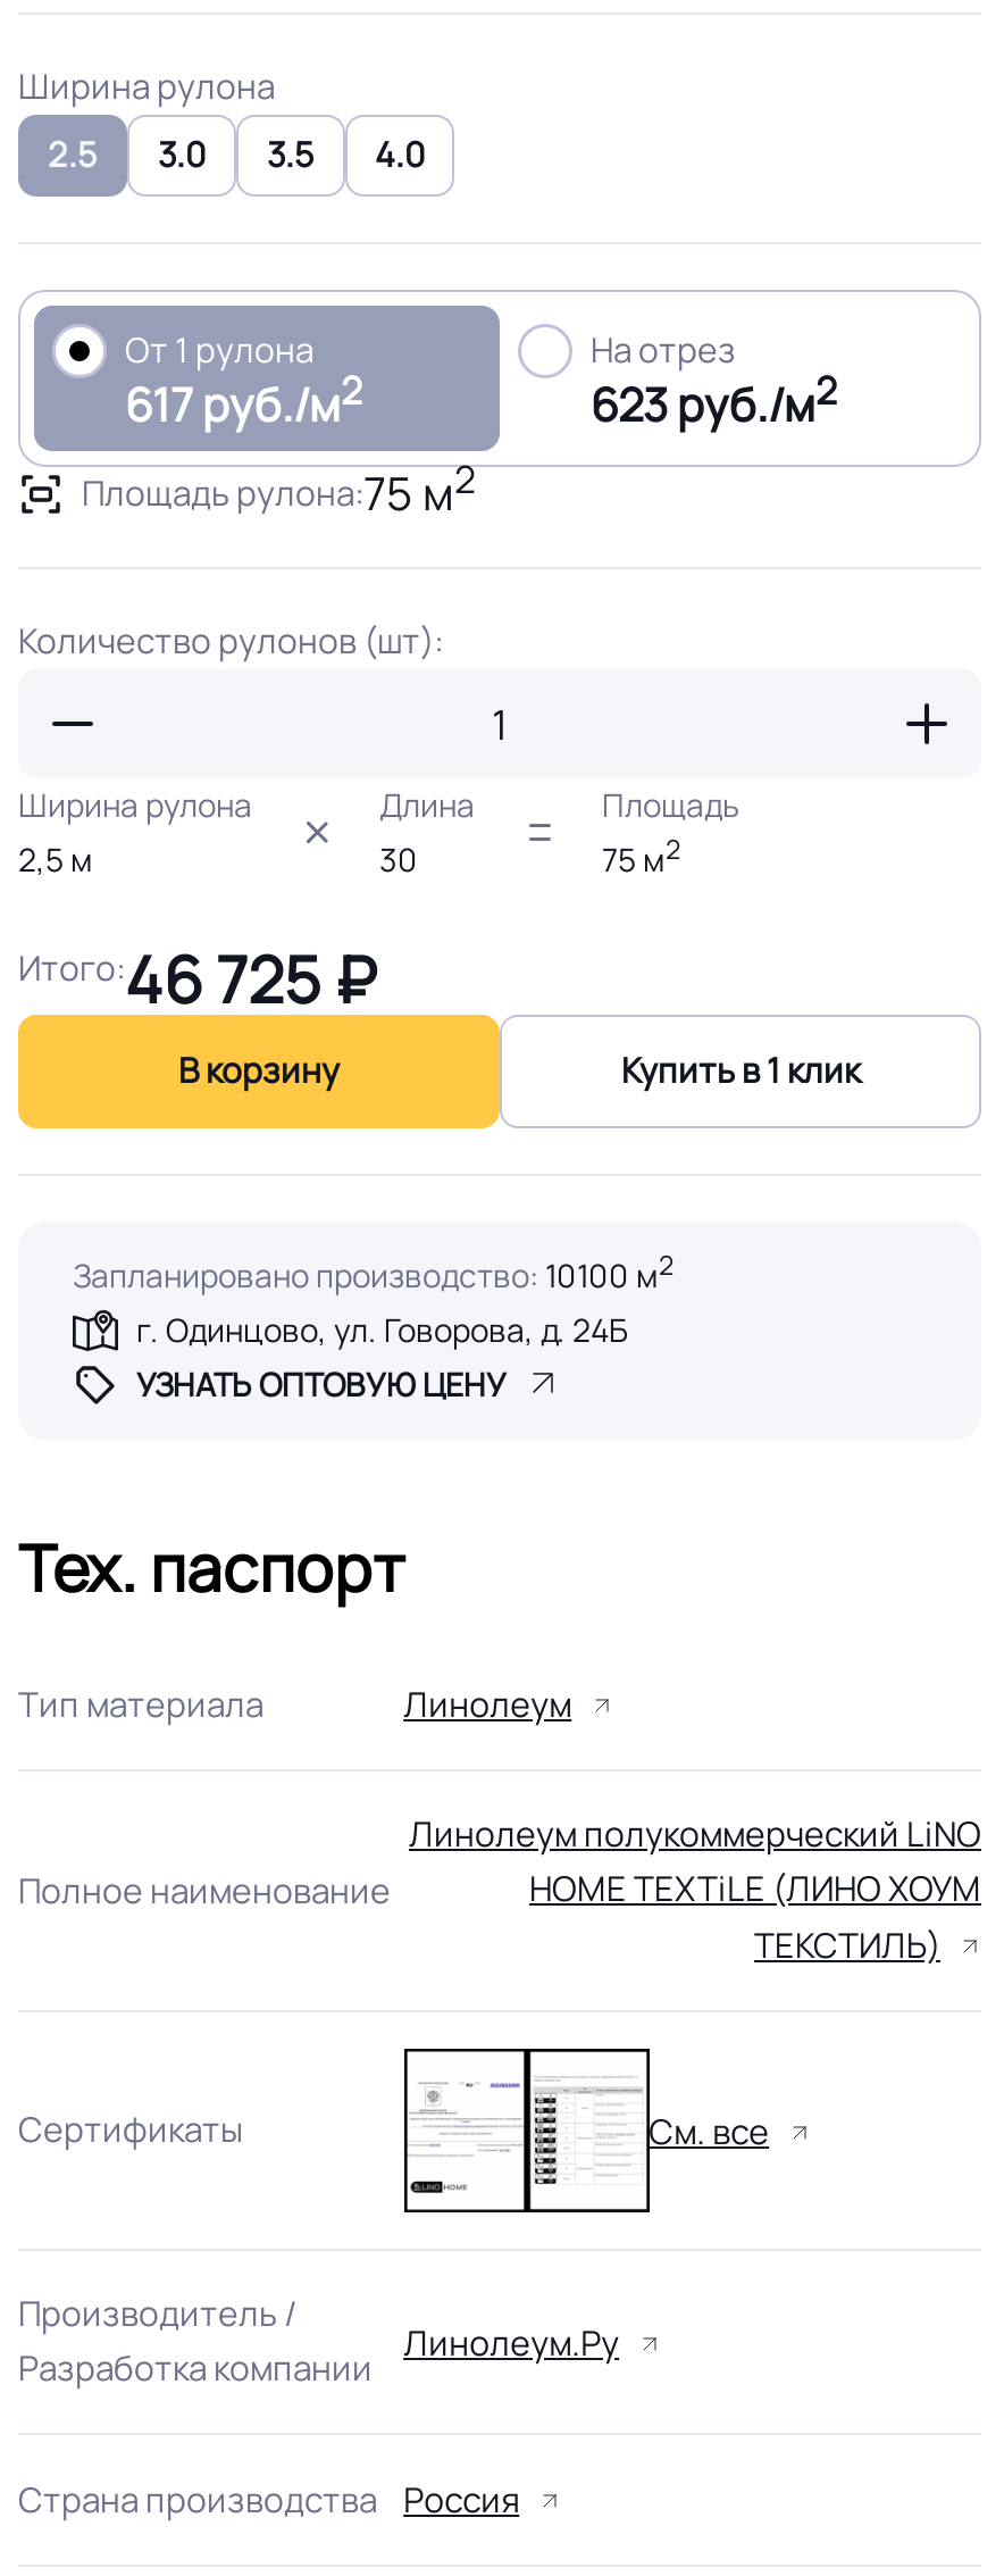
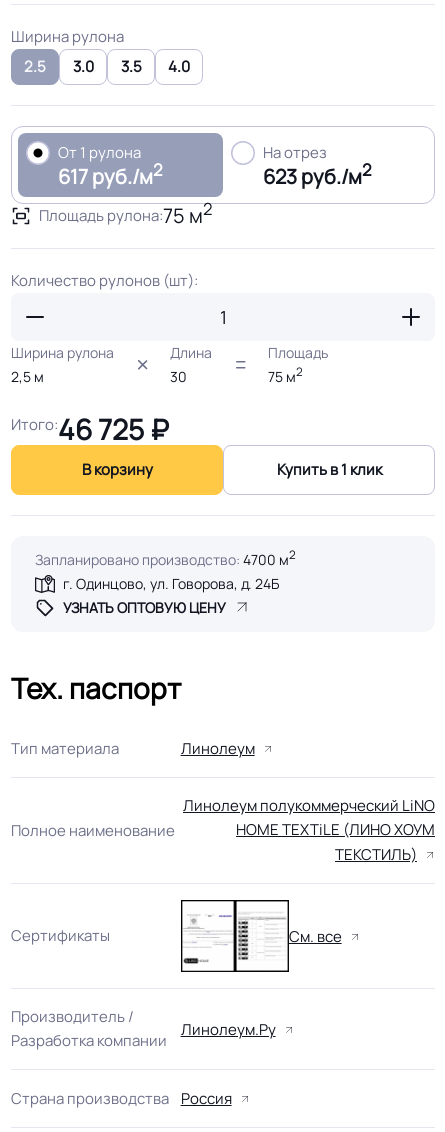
[73,1247,675,1297] Запланировано производство: 10100 м2 -> [35,547,296,569] Запланировано производство: 4700 м2

